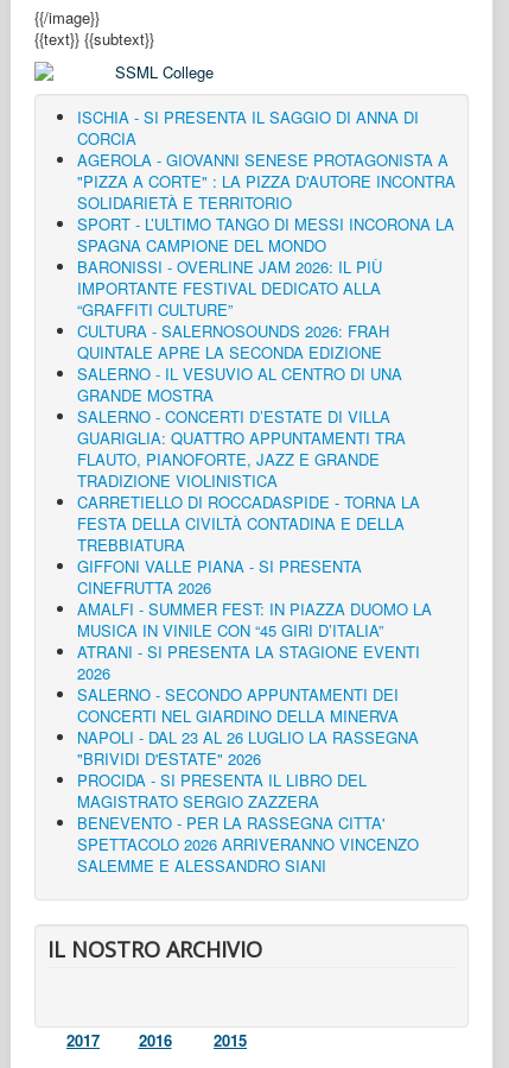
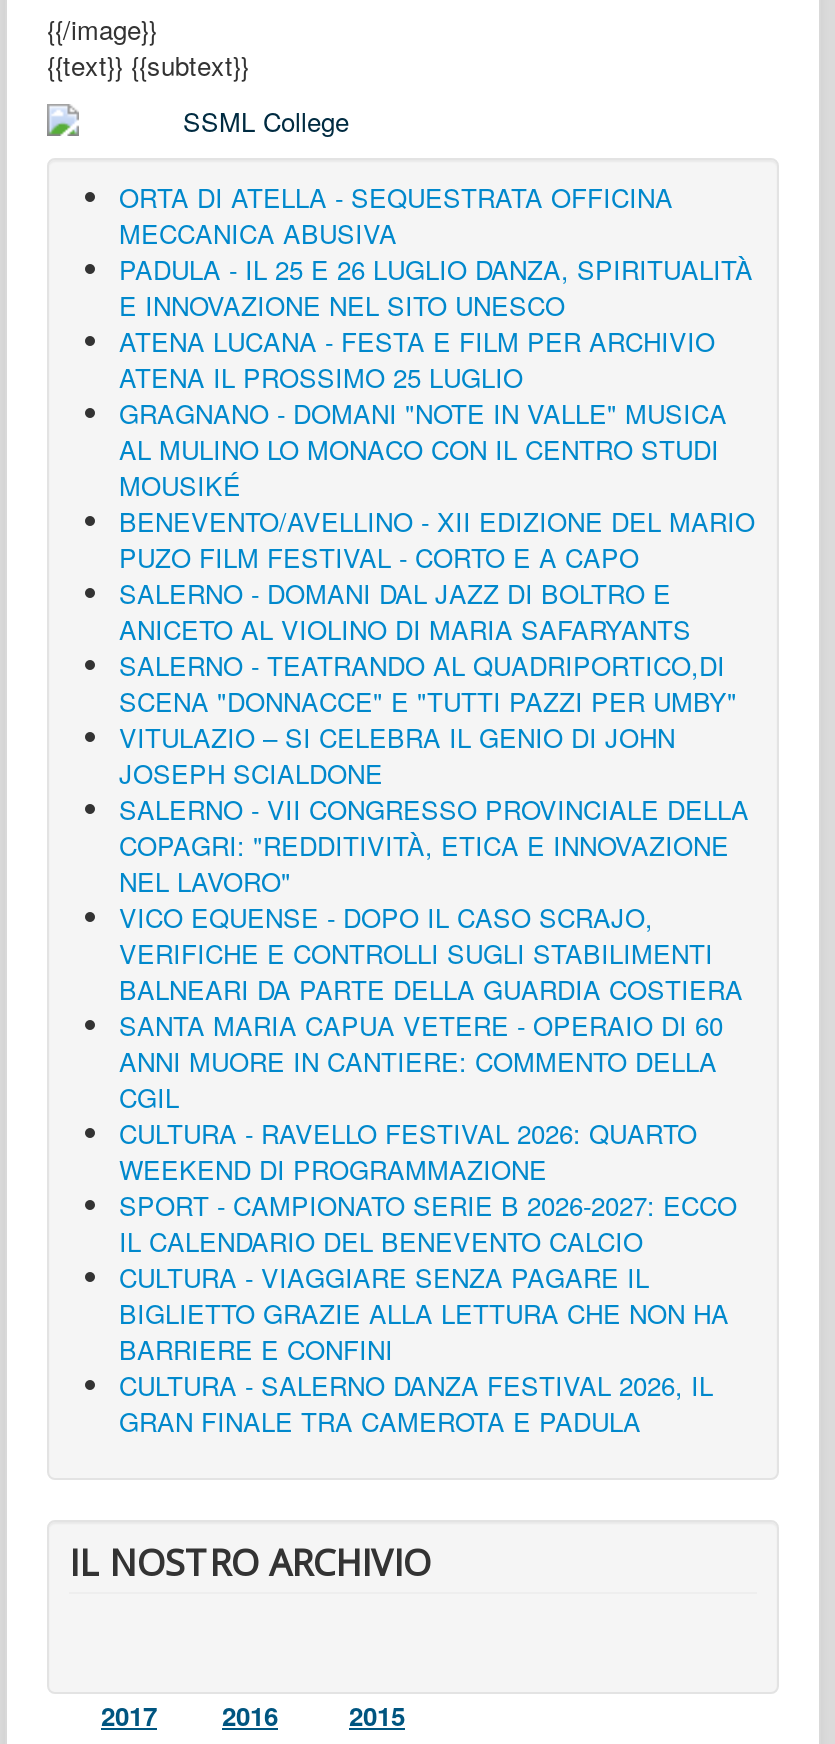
[77,106,456,877] ISCHIA - SI PRESENTA IL SAGGIO DI ANNA DI | CORCIA | AGEROLA - GIOVANNI SENESE PROTAGONISTA A | "PIZZA A CORTE" : LA PIZZA D'AUTORE INCONTRA | SOLIDARIETÀ E TERRITORIO | SPORT - L’ULTIMO TANGO DI MESSI INCORONA LA | SPAGNA CAMPIONE DEL MONDO | BARONISSI - OVERLINE JAM 2026: IL PIÙ | IMPORTANTE FESTIVAL DEDICATO ALLA | “GRAFFITI CULTURE” | CULTURA - SALERNOSOUNDS 2026: FRAH | QUINTALE APRE LA SECONDA EDIZIONE | SALERNO - IL VESUVIO AL CENTRO DI UNA | GRANDE MOSTRA | SALERNO - CONCERTI D’ESTATE DI VILLA | GUARIGLIA: QUATTRO APPUNTAMENTI TRA | FLAUTO, PIANOFORTE, JAZZ E GRANDE | TRADIZIONE VIOLINISTICA | CARRETIELLO DI ROCCADASPIDE - TORNA LA | FESTA DELLA CIVILTÀ CONTADINA E DELLA | TREBBIATURA | GIFFONI VALLE PIANA - SI PRESENTA | CINEFRUTTA 2026 | AMALFI - SUMMER FEST: IN PIAZZA DUOMO LA | MUSICA IN VINILE CON “45 GIRI D’ITALIA” | ATRANI - SI PRESENTA LA STAGIONE EVENTI | 2026 | SALERNO - SECONDO APPUNTAMENTI DEI | CONCERTI NEL GIARDINO DELLA MINERVA | NAPOLI - DAL 23 AL 26 LUGLIO LA RASSEGNA | "BRIVIDI D'ESTATE" 2026 | PROCIDA - SI PRESENTA IL LIBRO DEL | MAGISTRATO SERGIO ZAZZERA | BENEVENTO - PER LA RASSEGNA CITTA' | SPETTACOLO 2026 ARRIVERANNO VINCENZO | SALEMME E ALESSANDRO SIANI -> [119,178,755,1440] ORTA DI ATELLA - SEQUESTRATA OFFICINA | MECCANICA ABUSIVA | PADULA - IL 25 E 26 LUGLIO DANZA, SPIRITUALITÀ | E INNOVAZIONE NEL SITO UNESCO | ATENA LUCANA - FESTA E FILM PER ARCHIVIO | ATENA IL PROSSIMO 25 LUGLIO | GRAGNANO - DOMANI "NOTE IN VALLE" MUSICA | AL MULINO LO MONACO CON IL CENTRO STUDI | MOUSIKÉ | BENEVENTO/AVELLINO - XII EDIZIONE DEL MARIO | PUZO FILM FESTIVAL - CORTO E A CAPO | SALERNO - DOMANI DAL JAZZ DI BOLTRO E | ANICETO AL VIOLINO DI MARIA SAFARYANTS | SALERNO - TEATRANDO AL QUADRIPORTICO,DI | SCENA "DONNACCE" E "TUTTI PAZZI PER UMBY" | VITULAZIO – SI CELEBRA IL GENIO DI JOHN | JOSEPH SCIALDONE | SALERNO - VII CONGRESSO PROVINCIALE DELLA | COPAGRI: "REDDITIVITÀ, ETICA E INNOVAZIONE | NEL LAVORO" | VICO EQUENSE - DOPO IL CASO SCRAJO, | VERIFICHE E CONTROLLI SUGLI STABILIMENTI | BALNEARI DA PARTE DELLA GUARDIA COSTIERA | SANTA MARIA CAPUA VETERE - OPERAIO DI 60 | ANNI MUORE IN CANTIERE: COMMENTO DELLA | CGIL | CULTURA - RAVELLO FESTIVAL 2026: QUARTO | WEEKEND DI PROGRAMMAZIONE | SPORT - CAMPIONATO SERIE B 2026-2027: ECCO | IL CALENDARIO DEL BENEVENTO CALCIO | CULTURA - VIAGGIARE SENZA PAGARE IL | BIGLIETTO GRAZIE ALLA LETTURA CHE NON HA | BARRIERE E CONFINI | CULTURA - SALERNO DANZA FESTIVAL 2026, IL | GRAN FINALE TRA CAMEROTA E PADULA

